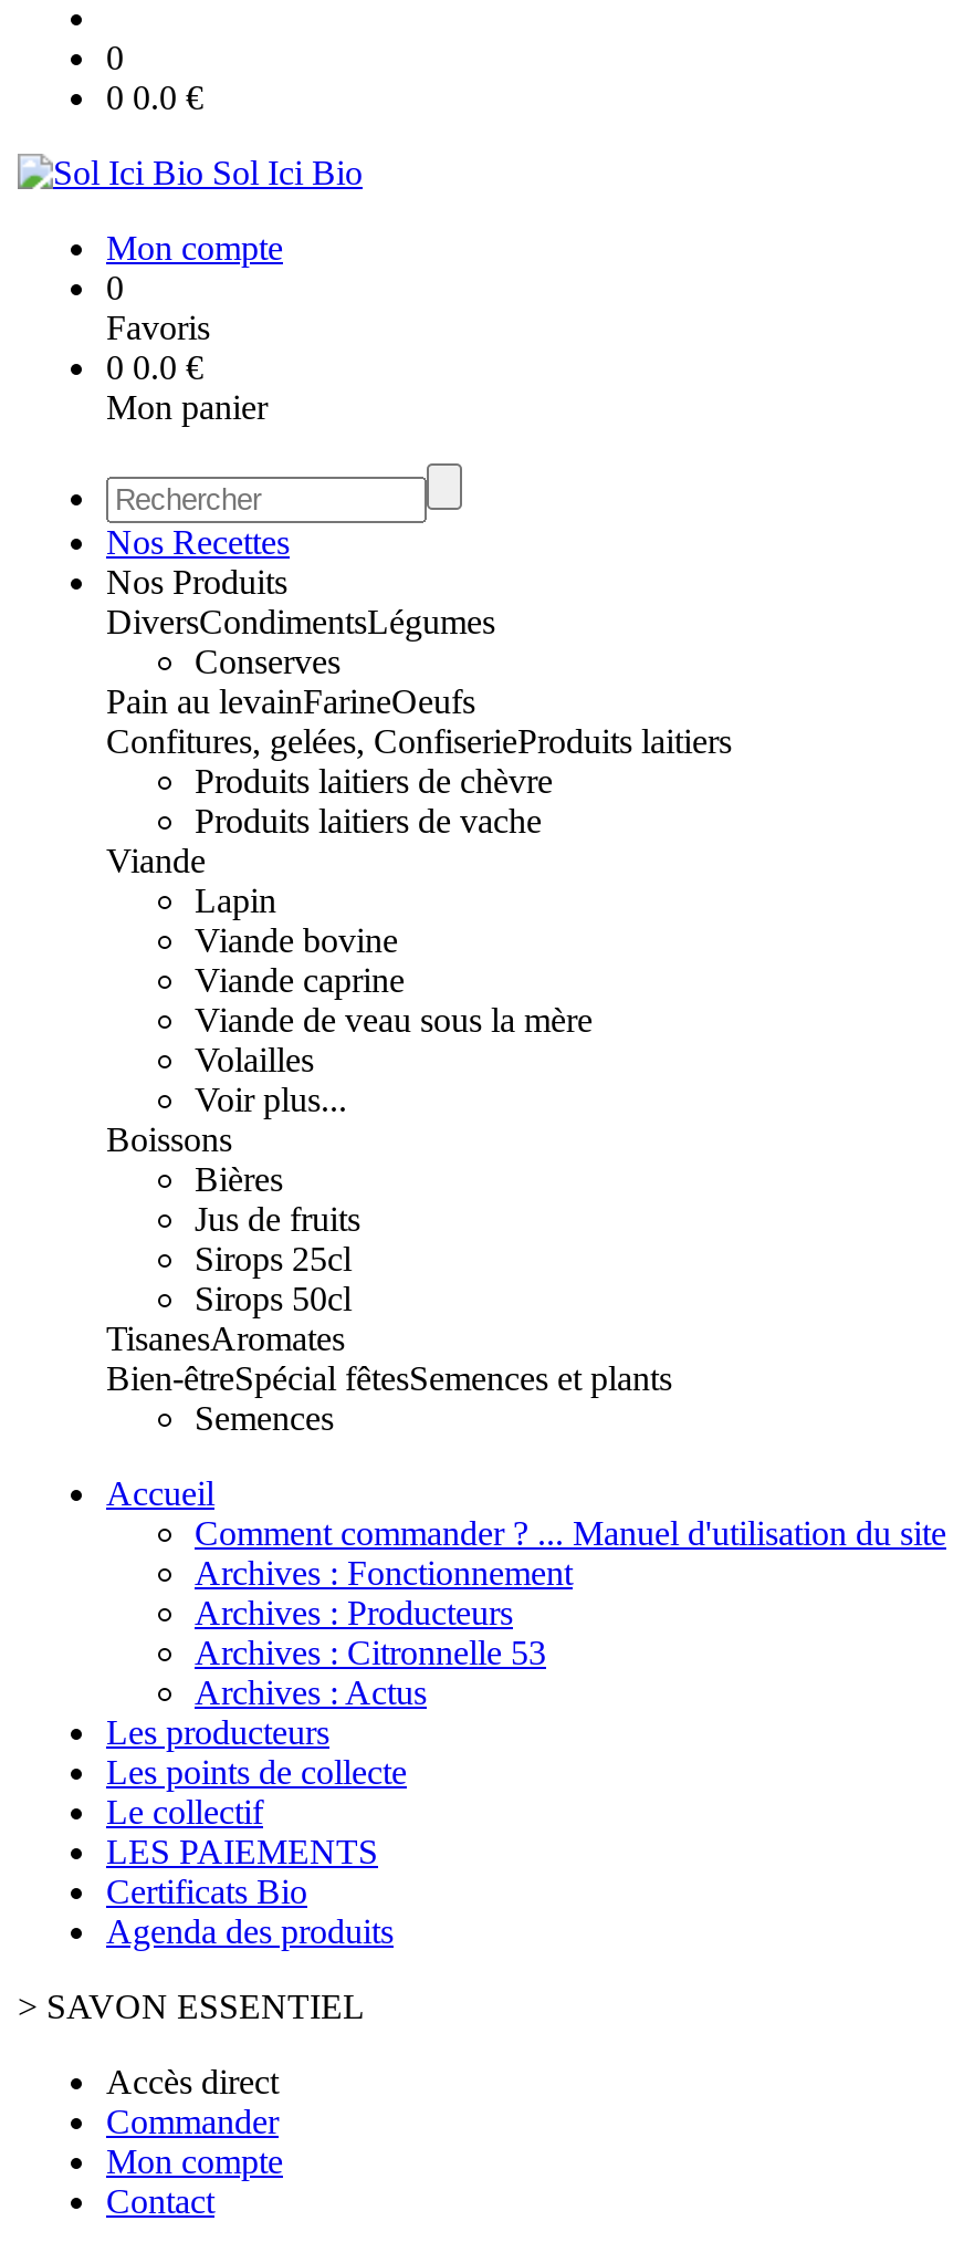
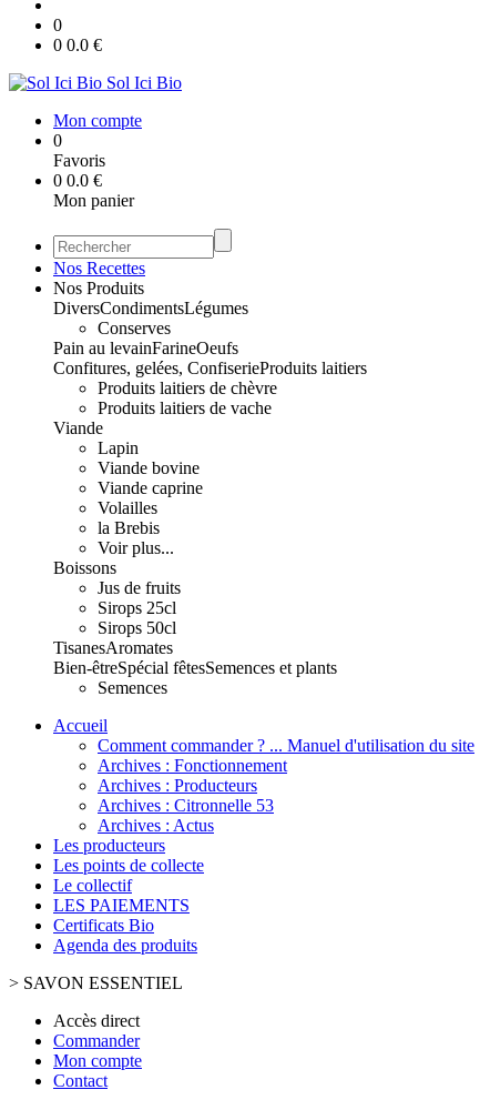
[195,1001,593,1039] Viande de veau sous la mère -> none
none -> [98,518,160,537] la Brebis
[195,1160,283,1198] Bières -> none

